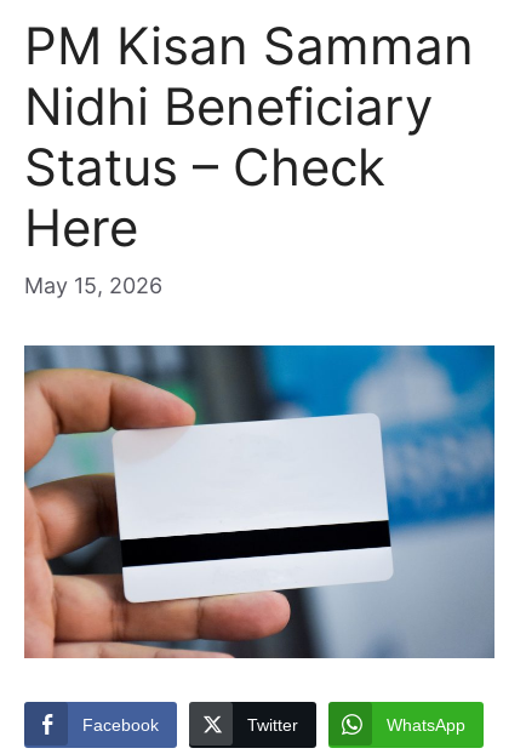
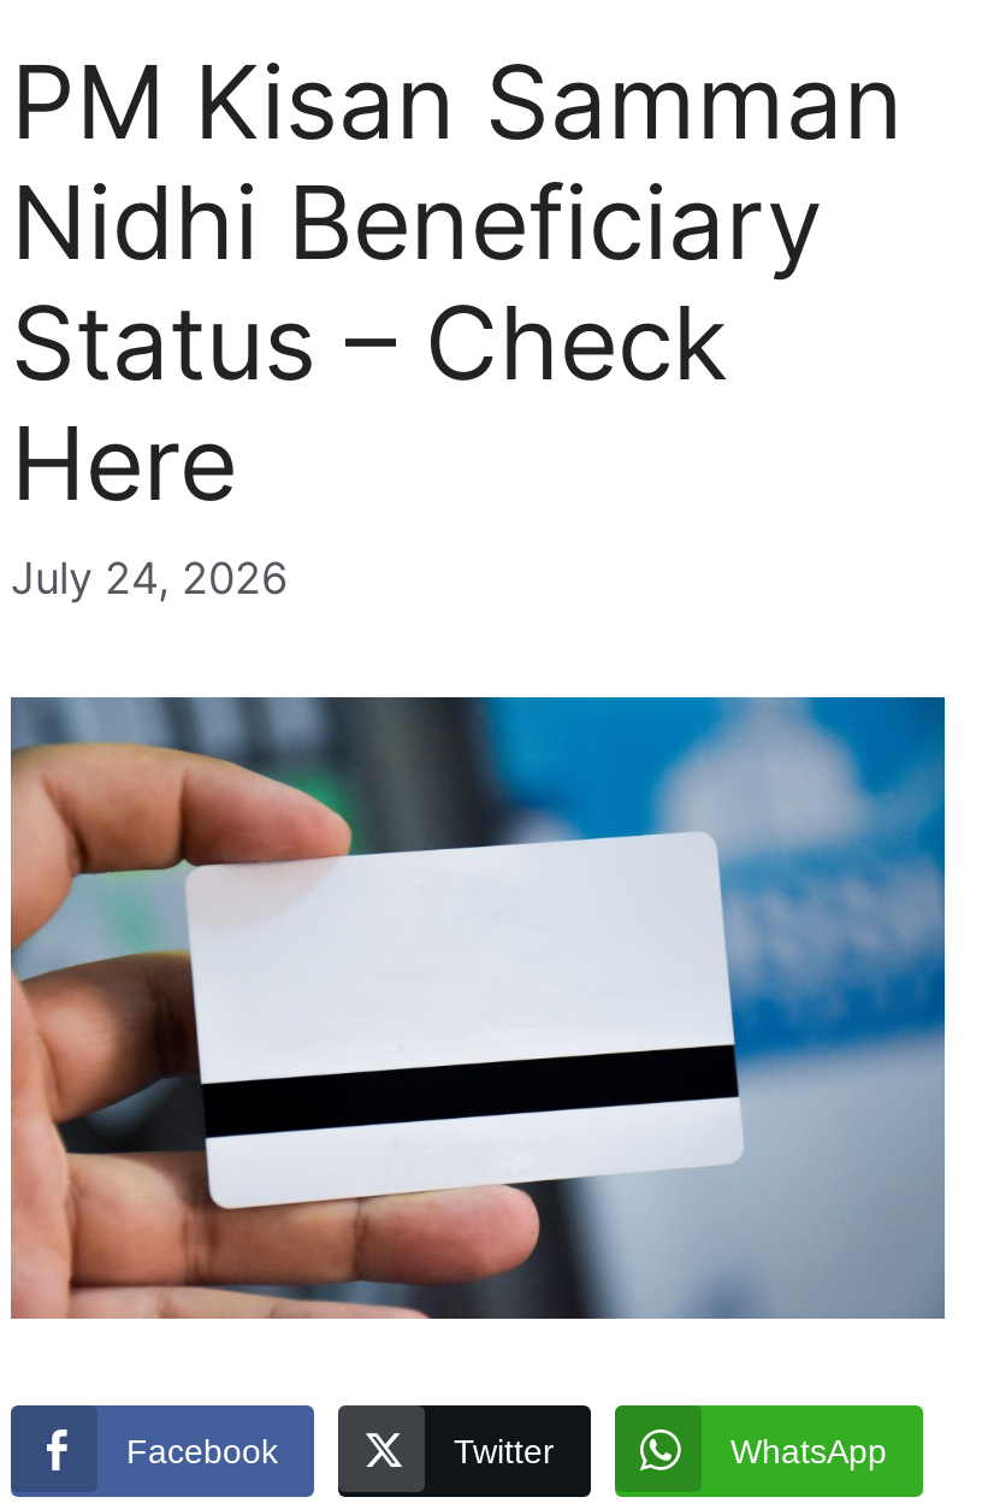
[24,272,162,298] May 15, 2026 -> [11,552,288,603] July 24, 2026

